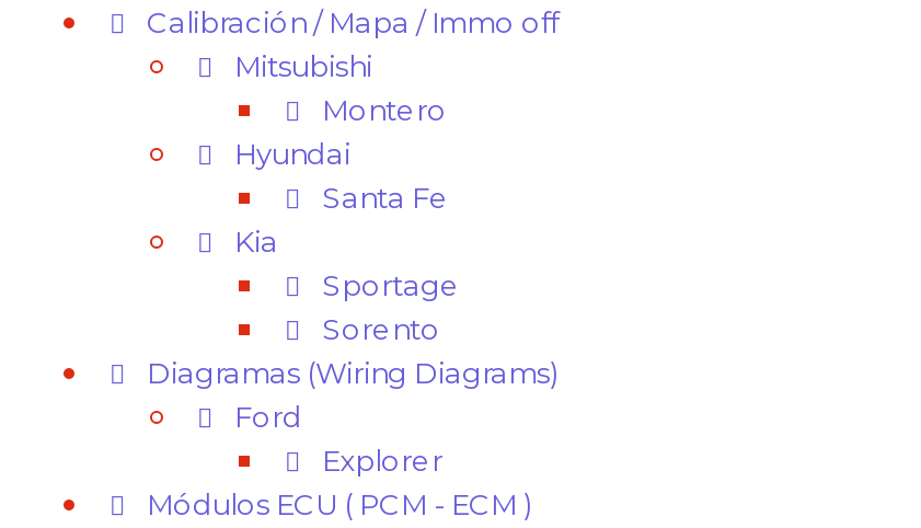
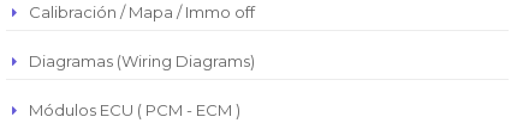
[234,49,460,347] Mitsubishi | Montero | Hyundai | Santa Fe | Kia | Sportage | Sorento -> none
[234,399,442,478] Ford | Explorer -> none

